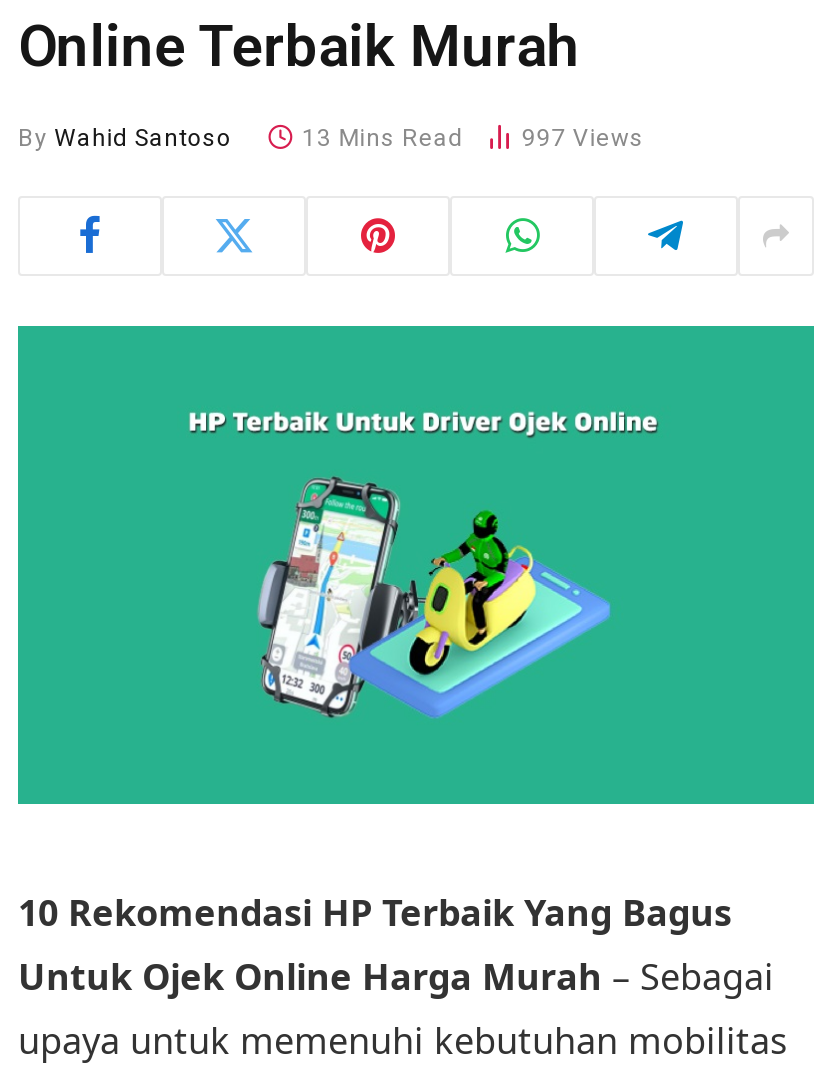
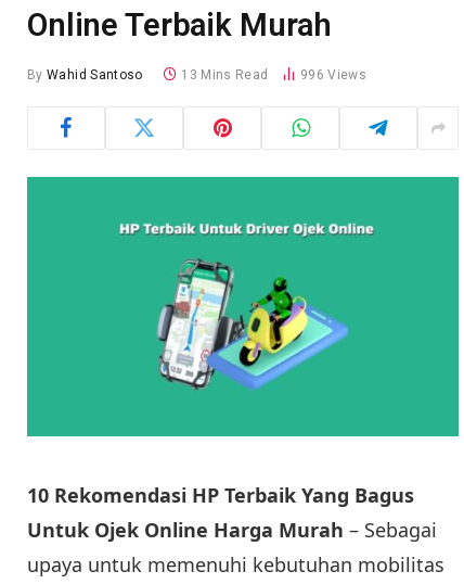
[522,124,644,152] 997 Views -> [300,67,367,82] 996 Views

